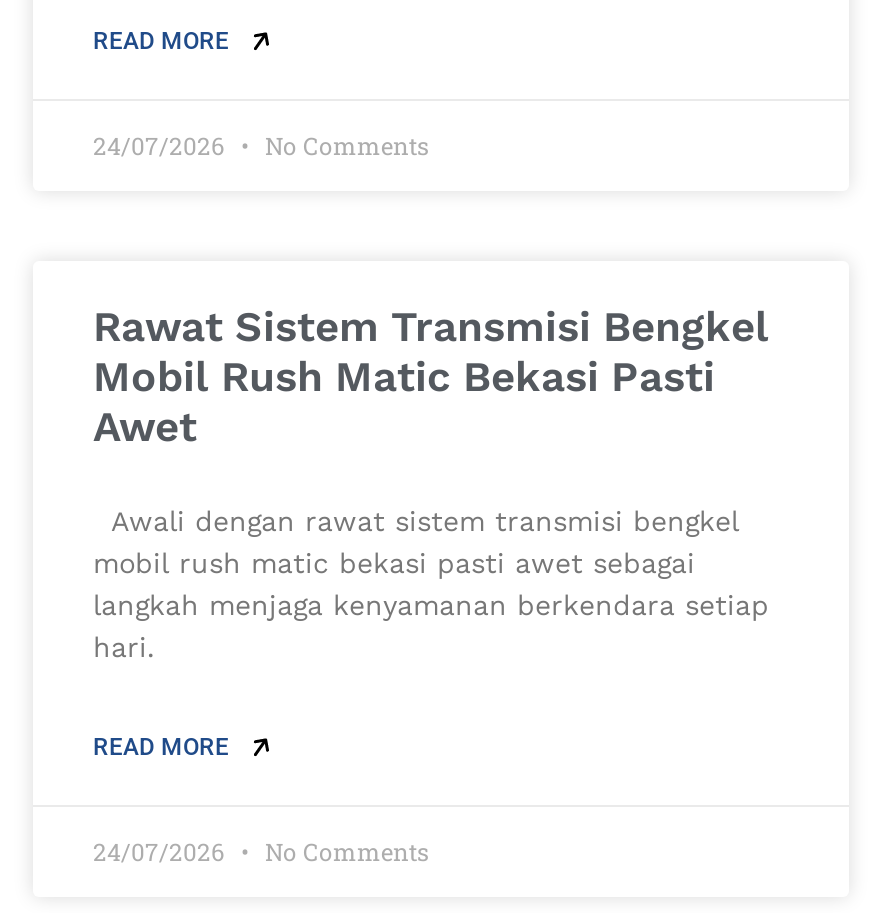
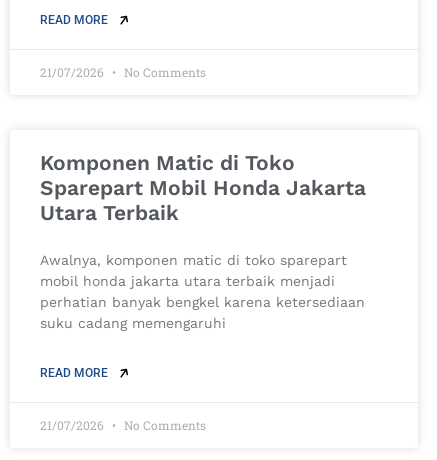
[93,129,429,161] 24/07/2026 No Comments -> [40,64,206,80] 21/07/2026 No Comments
[93,301,769,451] Rawat Sistem Transmisi Bengkel | Mobil Rush Matic Bekasi Pasti | Awet -> [40,150,366,225] Komponen Matic di Toko | Sparepart Mobil Honda Jakarta | Utara Terbaik
[93,505,769,663] Awali dengan rawat sistem transmisi bengkel | mobil rush matic bekasi pasti awet sebagai | langkah menjaga kenyamanan berkendara setiap | hari. -> [40,252,365,331] Awalnya, komponen matic di toko sparepart | mobil honda jakarta utara terbaik menjadi | perhatian banyak bengkel karena ketersediaan | suku cadang memengaruhi
[93,835,429,867] 24/07/2026 No Comments -> [40,417,206,433] 21/07/2026 No Comments

